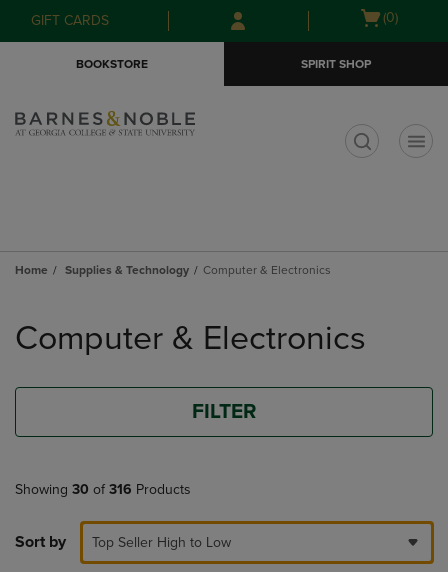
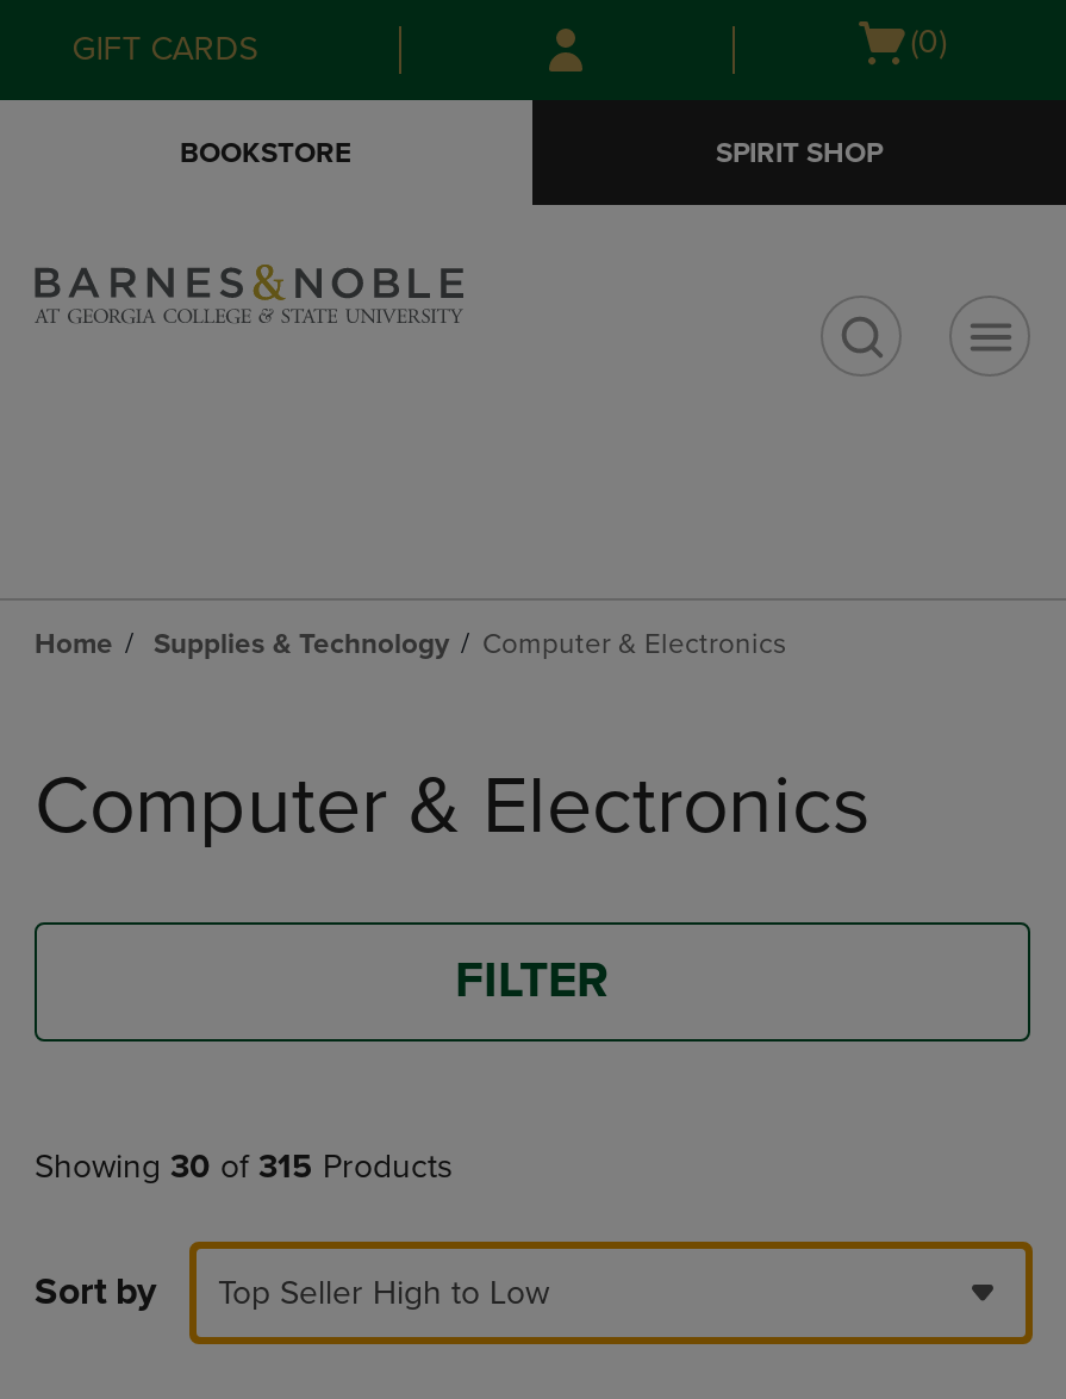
[15,481,191,498] Showing 30 of 316 Products -> [35,1146,454,1187] Showing 30 of 315 Products

